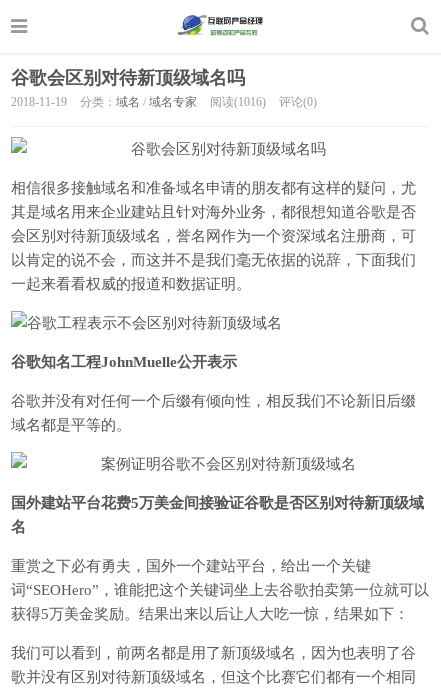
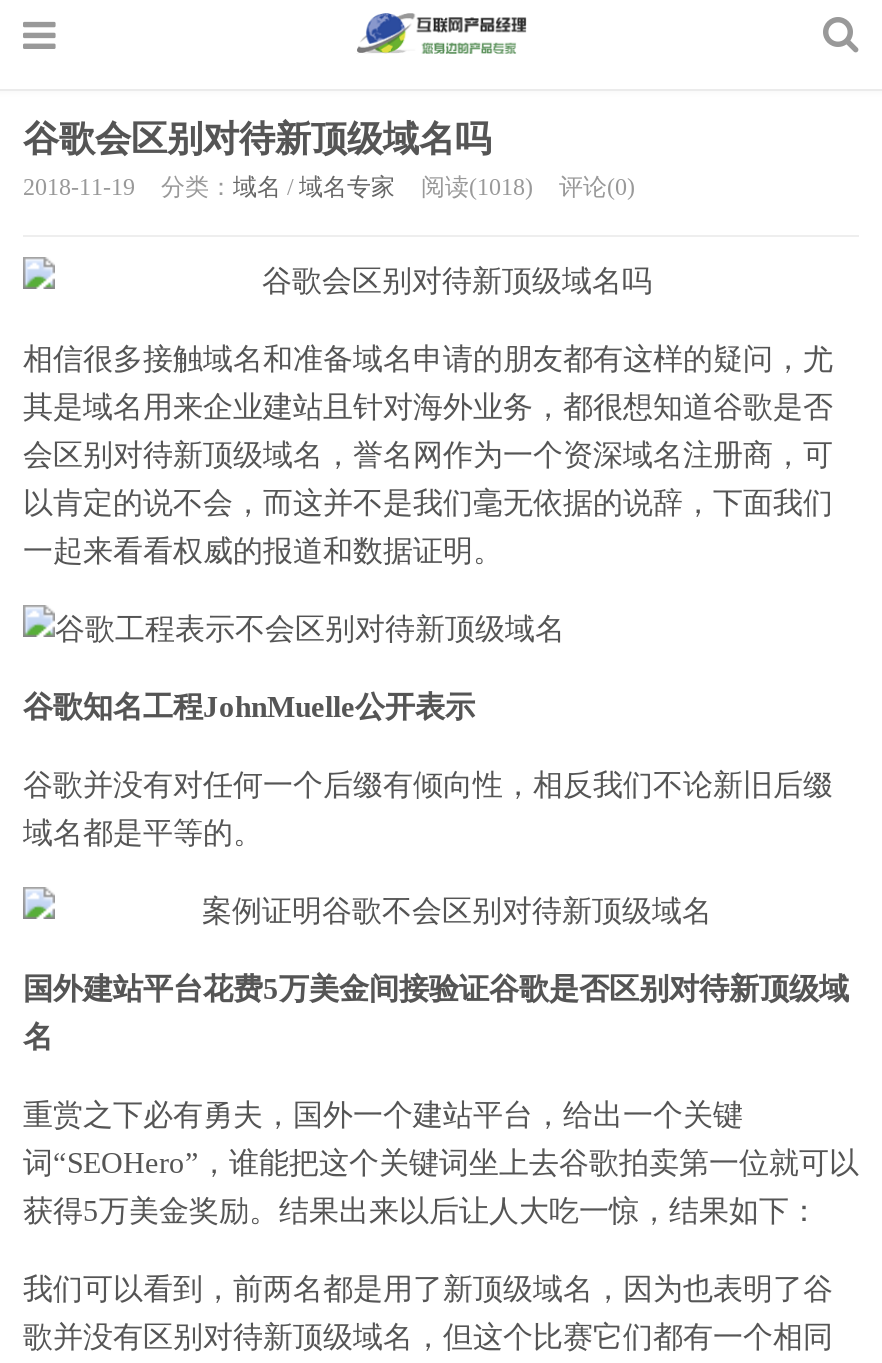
[11,95,317,109] 2018-11-19 分类：域名/域名专家 阅读(1016) 评论(0) -> [23,173,635,201] 2018-11-19 分类：域名/域名专家 阅读(1018) 评论(0)

